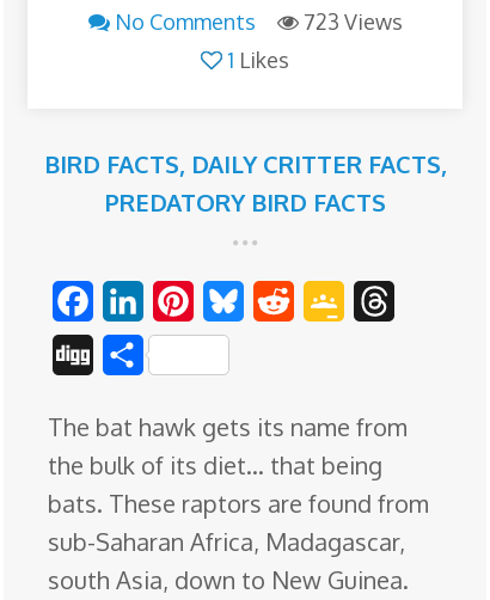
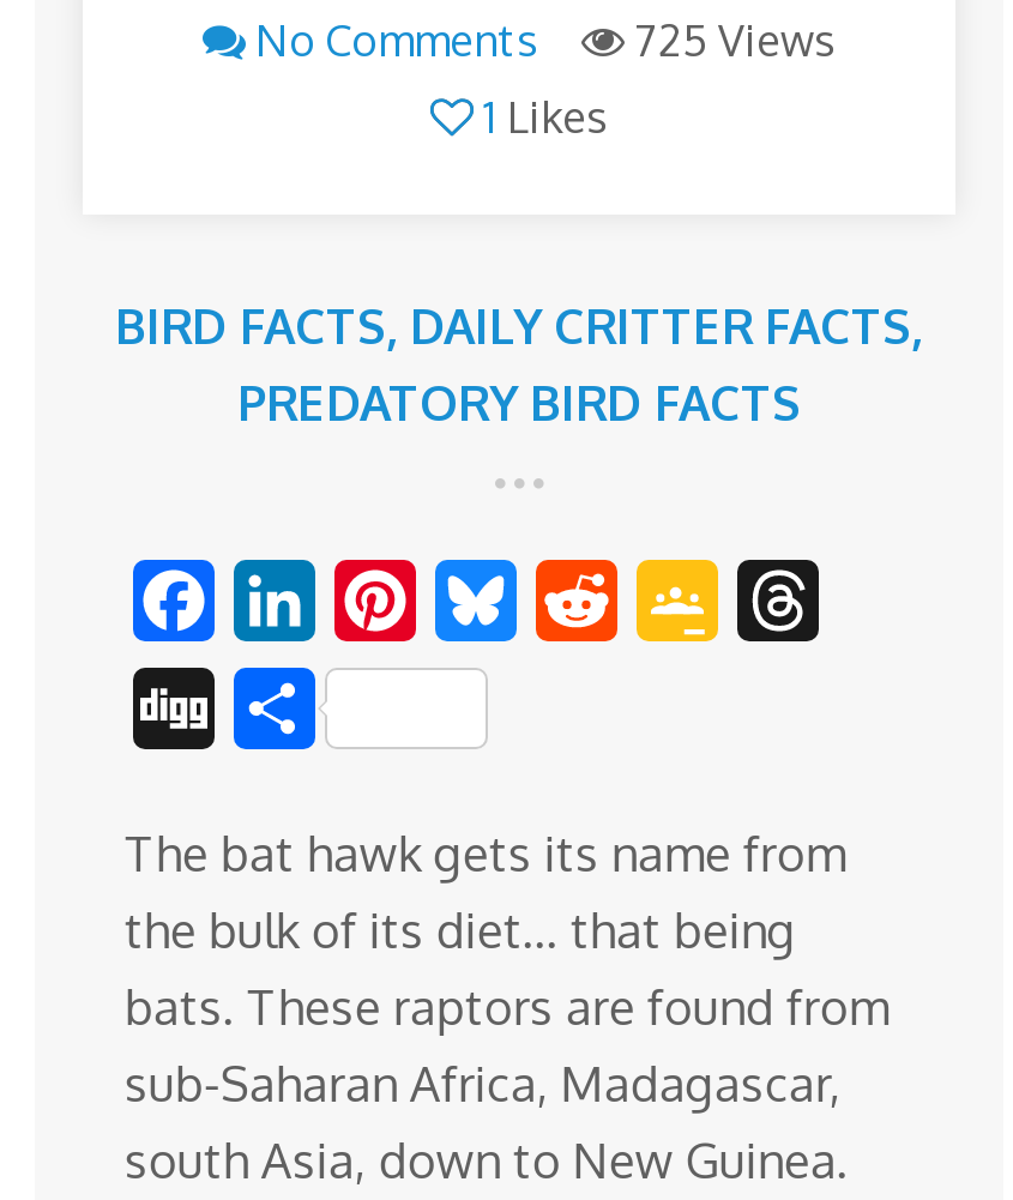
[114,8,402,34] No Comments 723 Views -> [255,12,836,65] No Comments 725 Views

